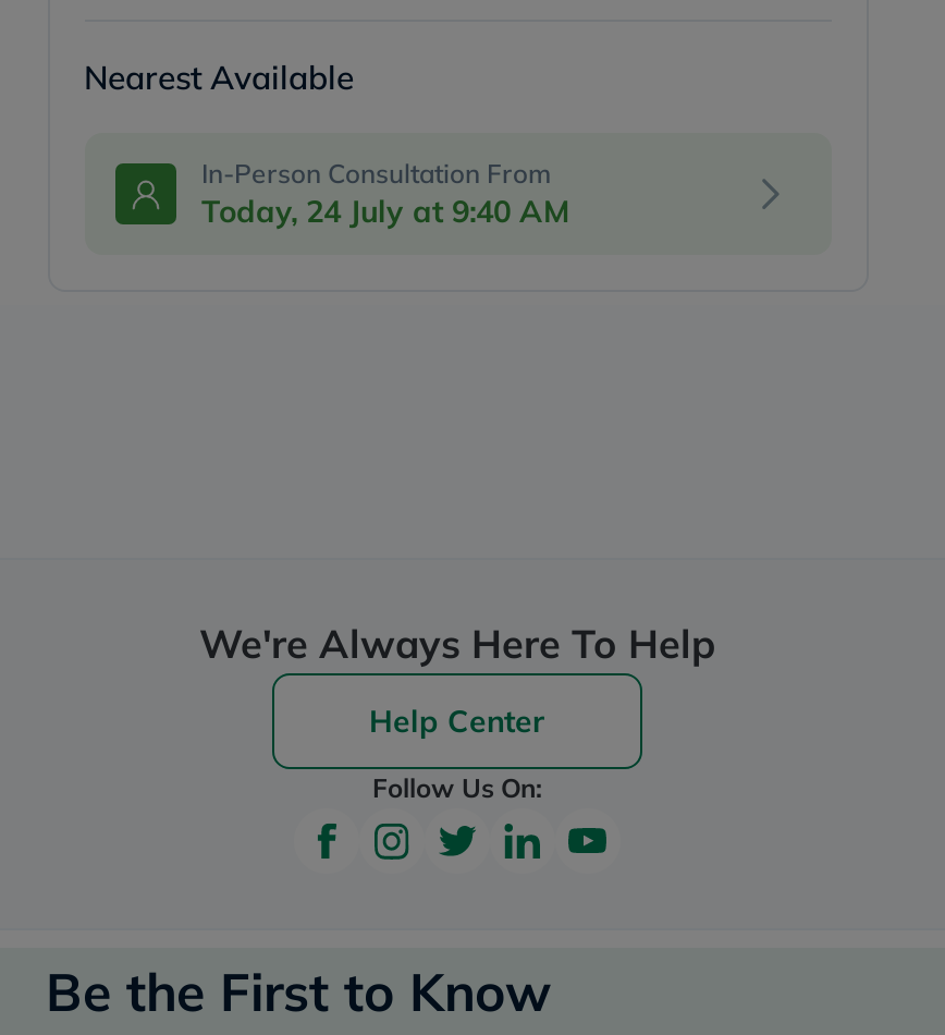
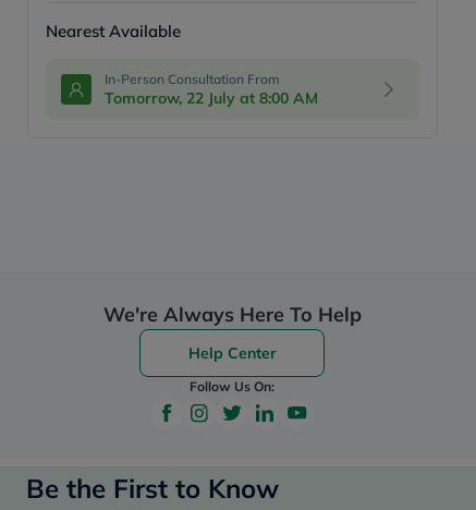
[201,192,569,231] Today, 24 July at 9:40 AM -> [104,88,318,108] Tomorrow, 22 July at 8:00 AM

